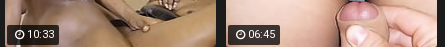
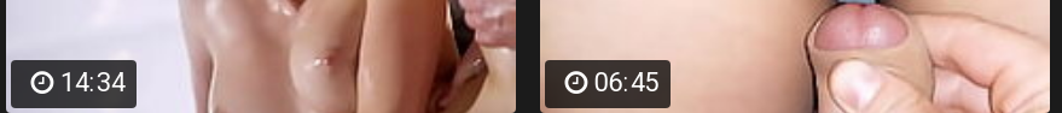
[27,28,54,41] 10:33 -> [60,68,125,99] 14:34

